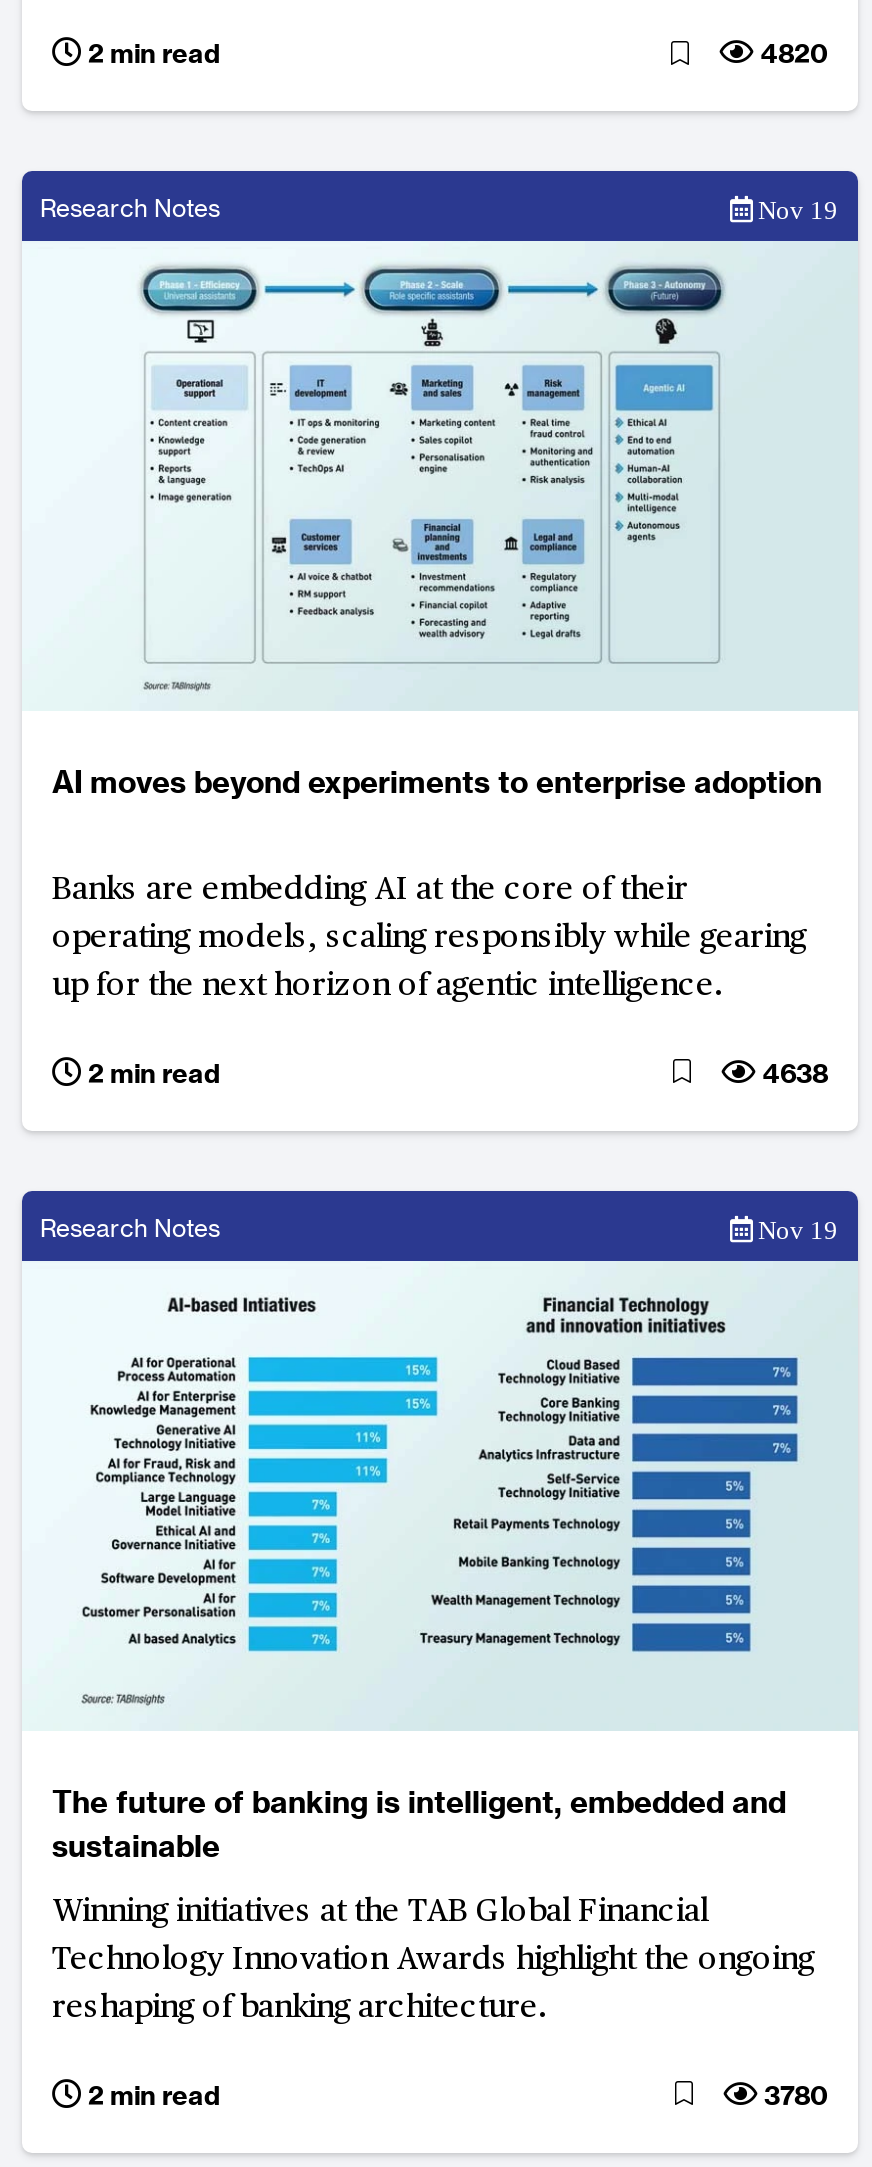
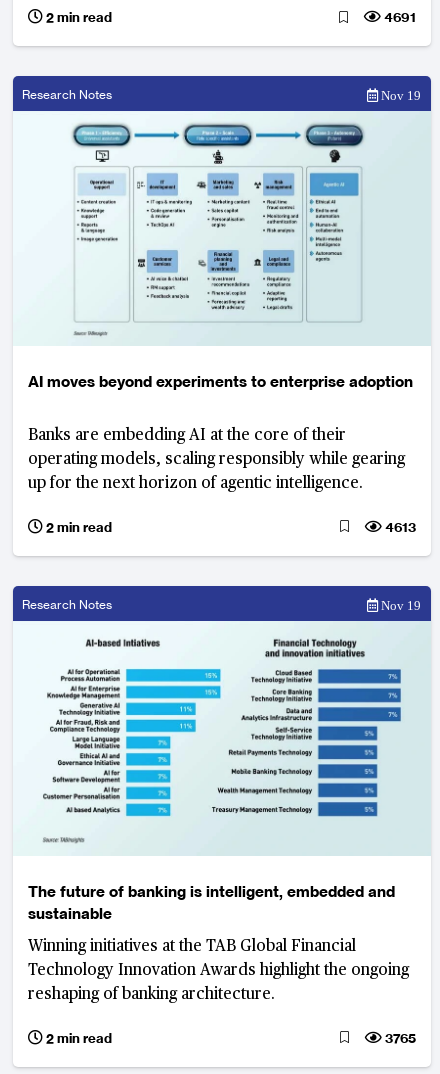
[754,37,828,69] 4820 -> [381,9,416,25] 4691
[756,1057,828,1089] 4638 -> [382,519,416,535] 4613
[758,2078,828,2110] 3780 -> [382,1030,416,1046] 3765

